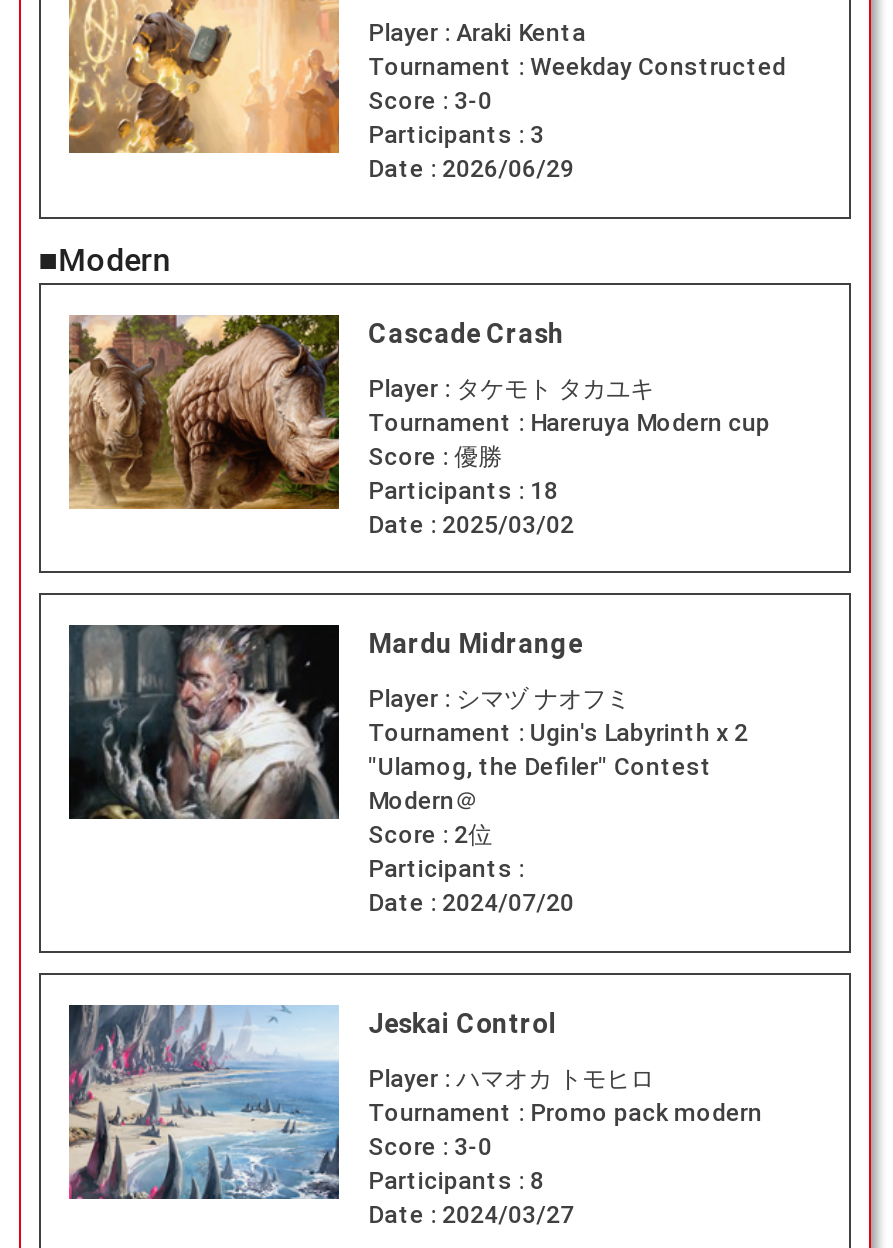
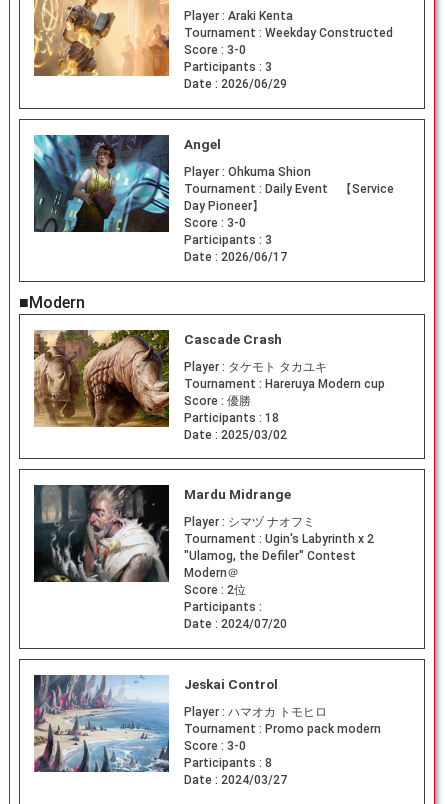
none -> [33,134,394,264] [image] | Angel | Player : Ohkuma Shion | Tournament : Daily Event 【Service | Day Pioneer】 | Score : 3-0 | Participants : 3 | Date : 2026/06/17

